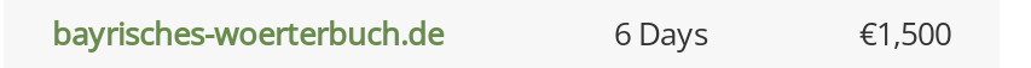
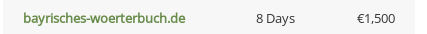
[614,11,708,54] 6 Days -> [255,8,294,26] 8 Days

